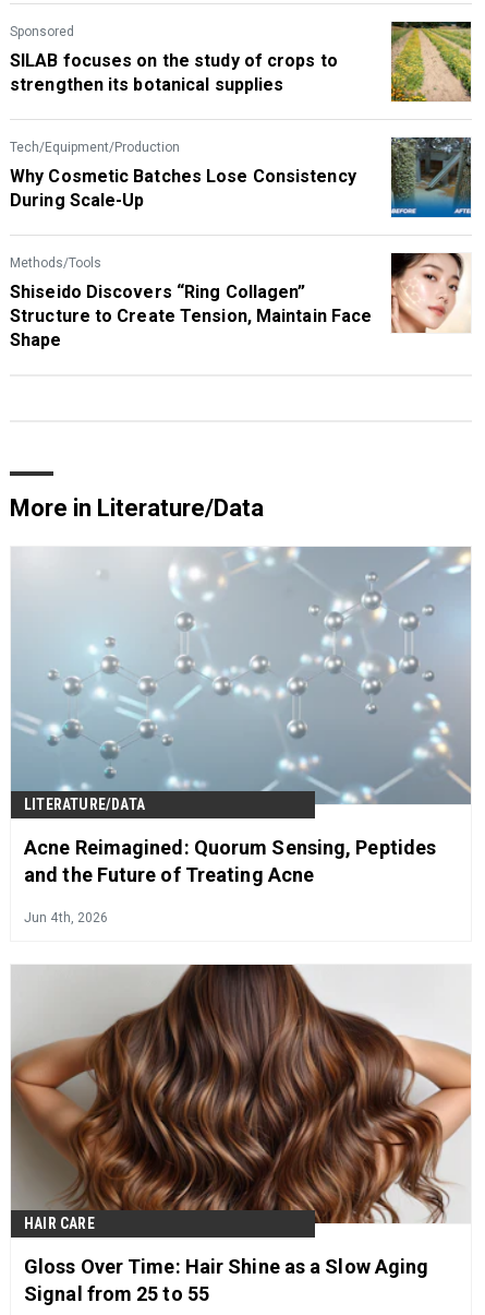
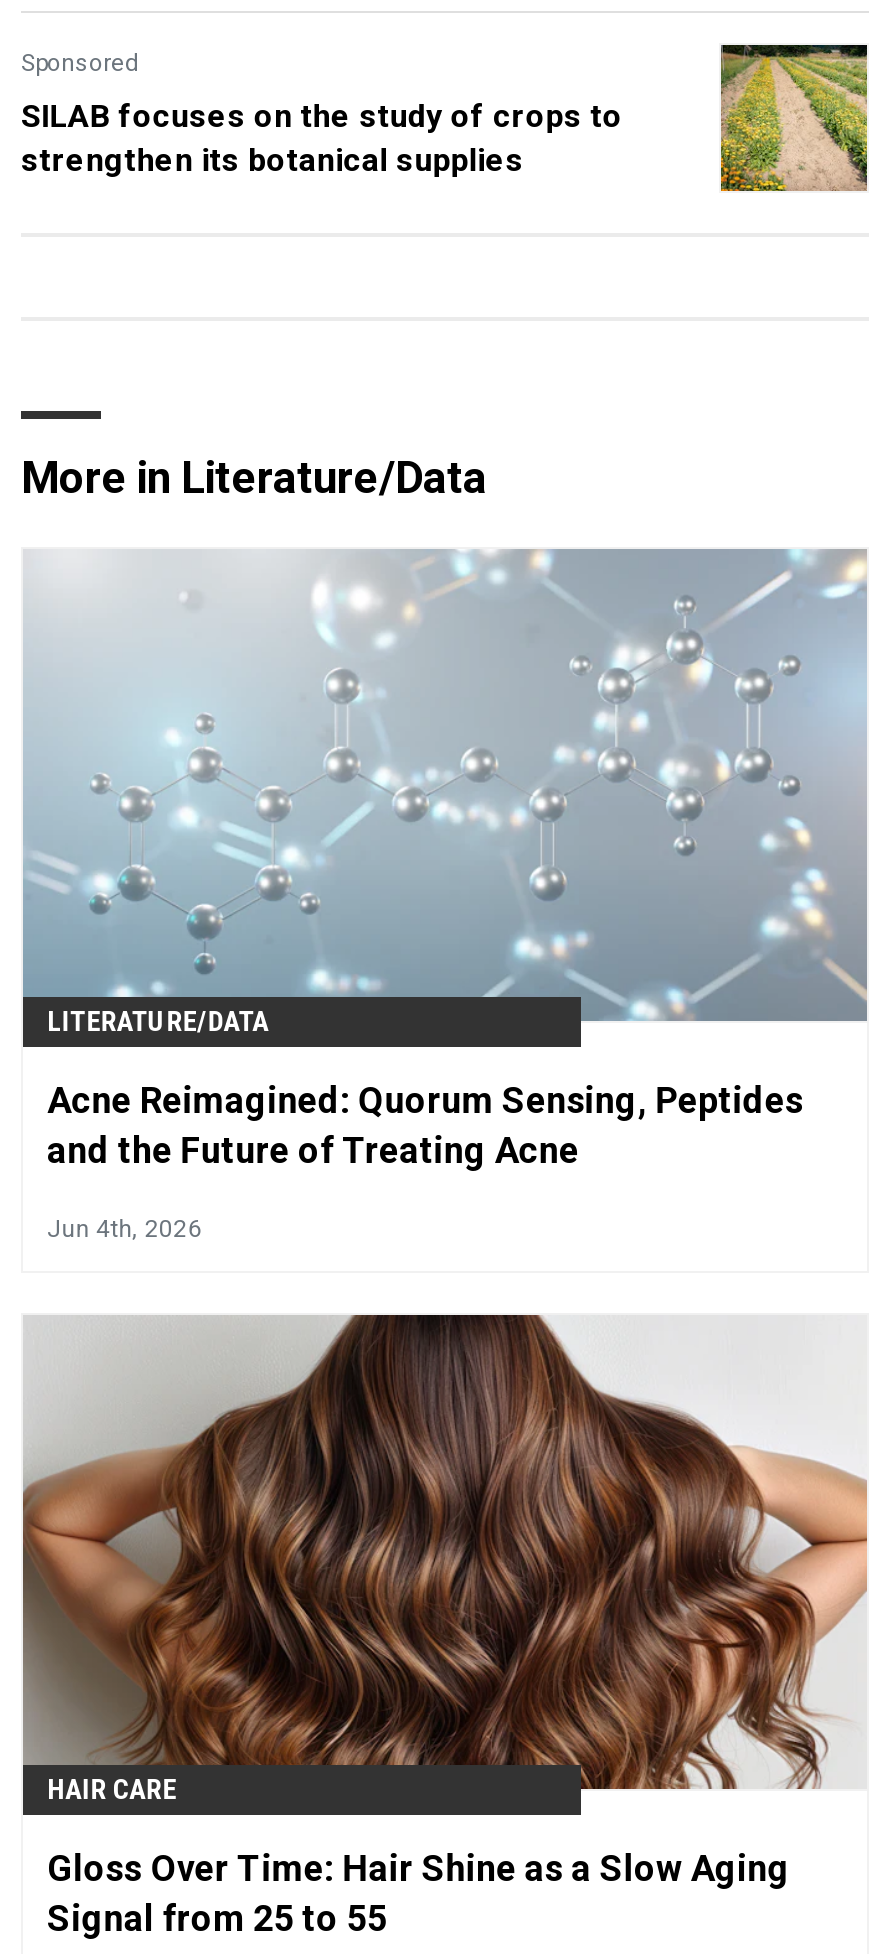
[10,136,472,350] [image] | Tech/Equipment/Production | Why Cosmetic Batches Lose Consistency | During Scale-Up | Methods/Tools | Shiseido Discovers “Ring Collagen” | Structure to Create Tension, Maintain Face | Shape -> none
[390,252,471,351] [image] -> none

